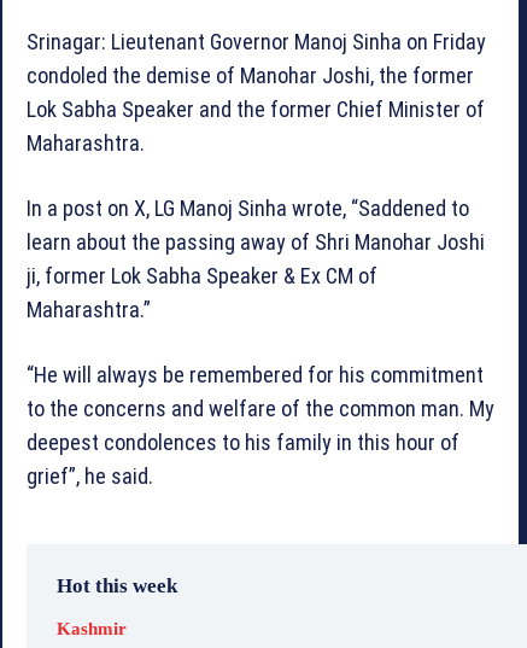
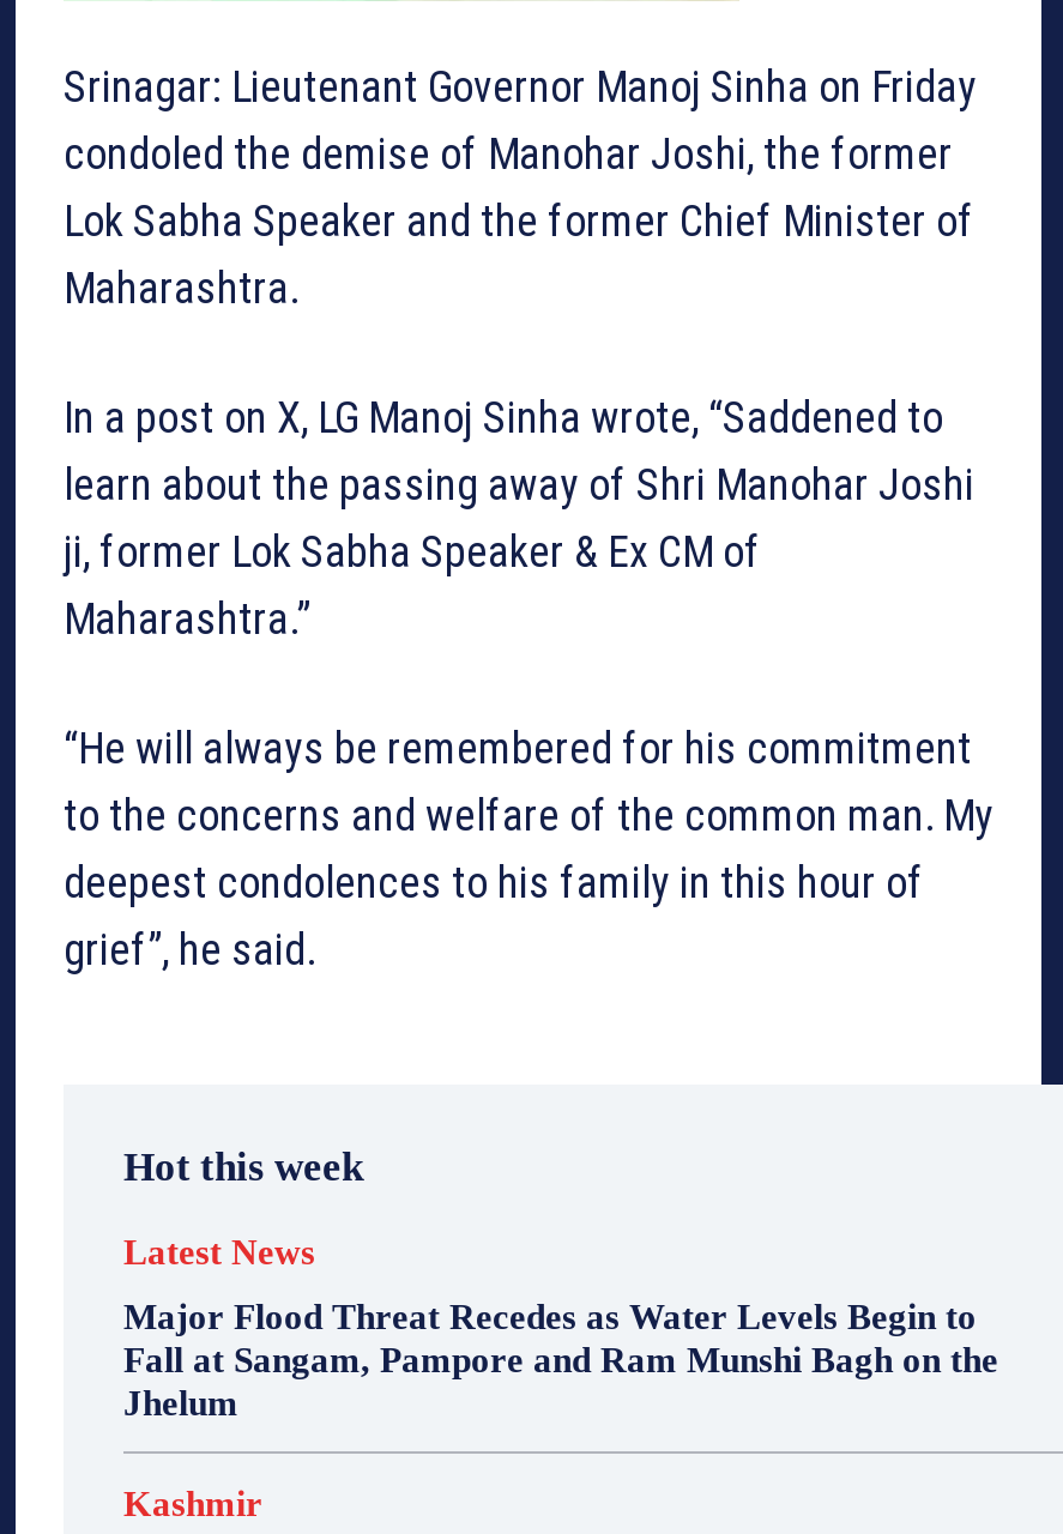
none -> [123,1233,998,1422] Latest News | Major Flood Threat Recedes as Water Levels Begin to | Fall at Sangam, Pampore and Ram Munshi Bagh on the | Jhelum

